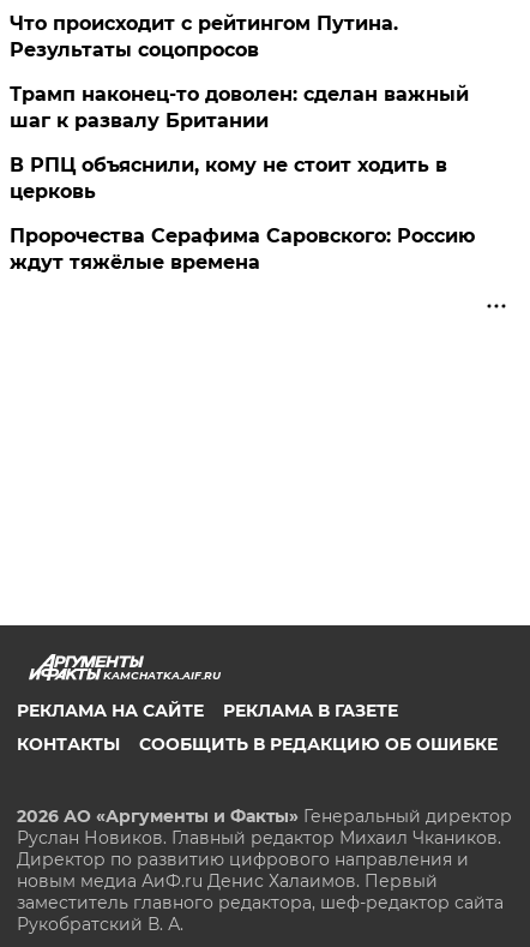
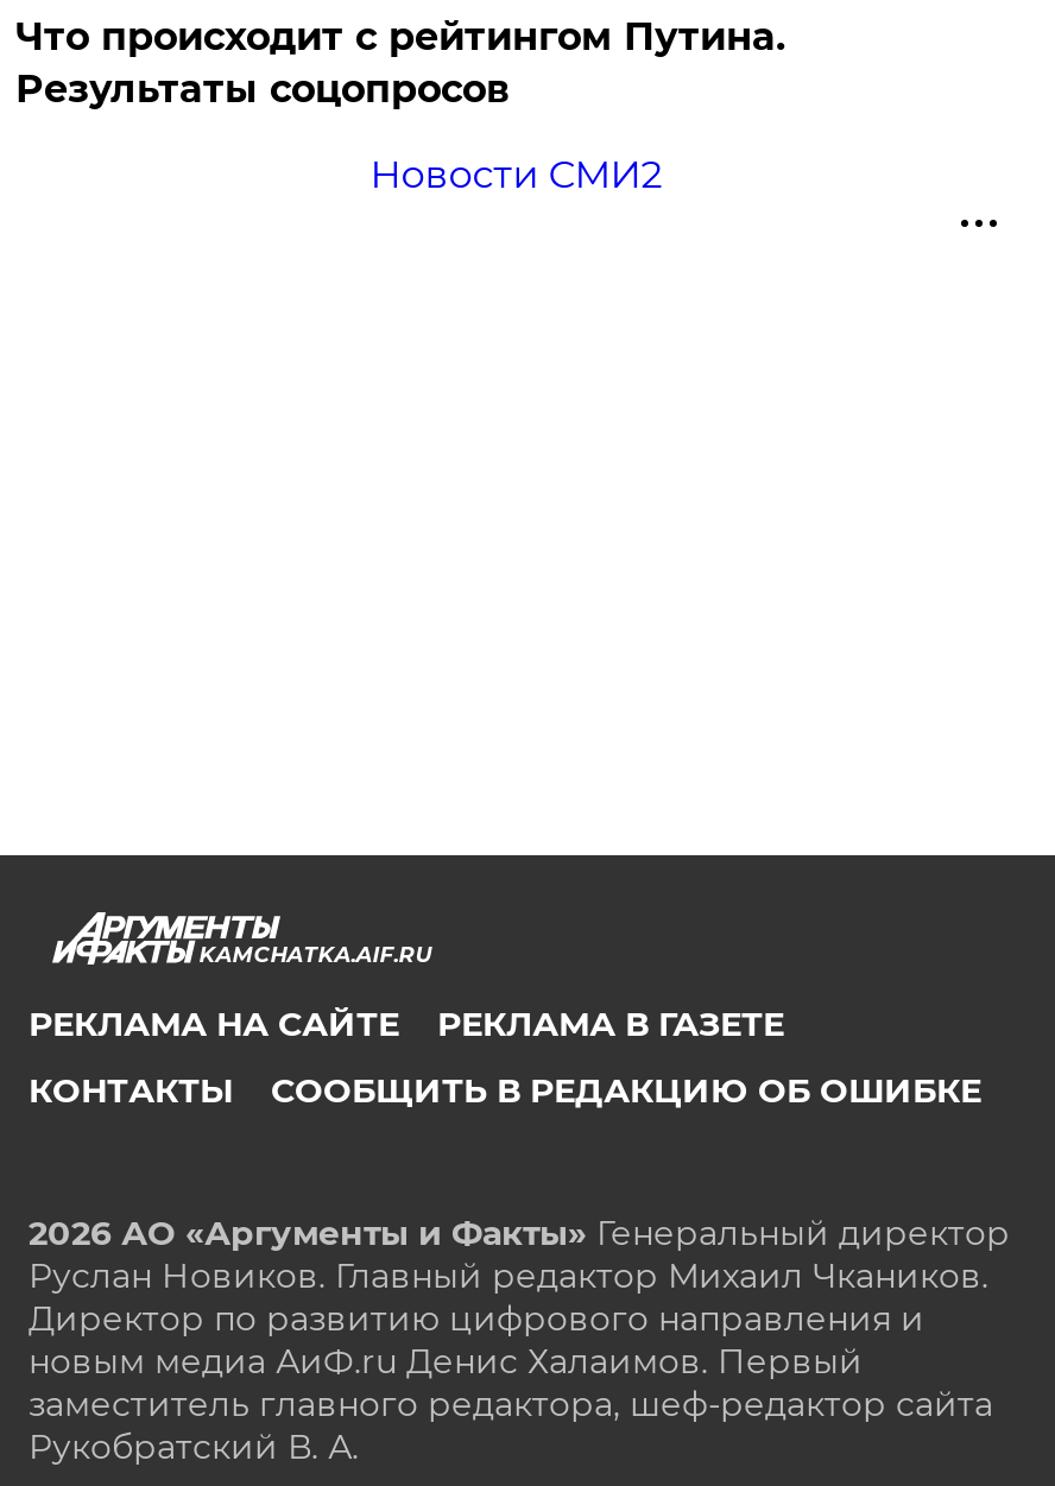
[10,83,475,274] Трамп наконец-то доволен: сделан важный | шаг к развалу Британии | В РПЦ объяснили, кому не стоит ходить в | церковь | Пророчества Серафима Саровского: Россию | ждут тяжёлые времена -> [370,152,662,197] Новости СМИ2

